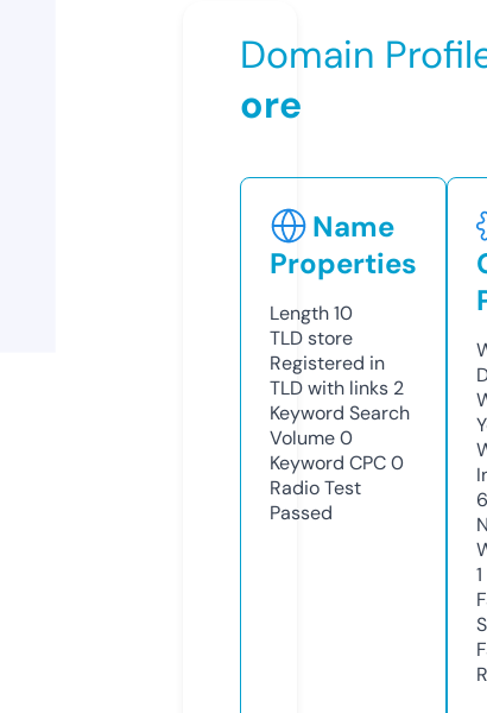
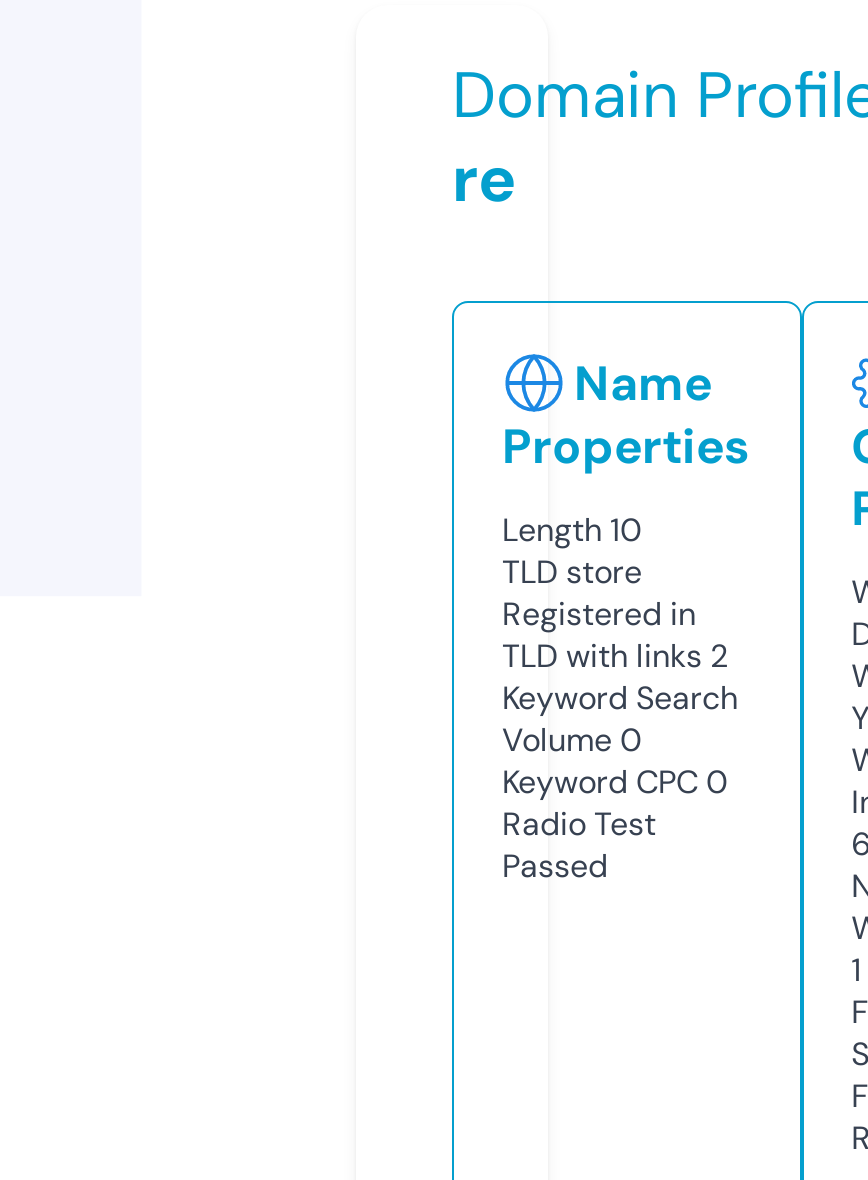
[240,79,302,129] ore -> [452,137,516,221] re

